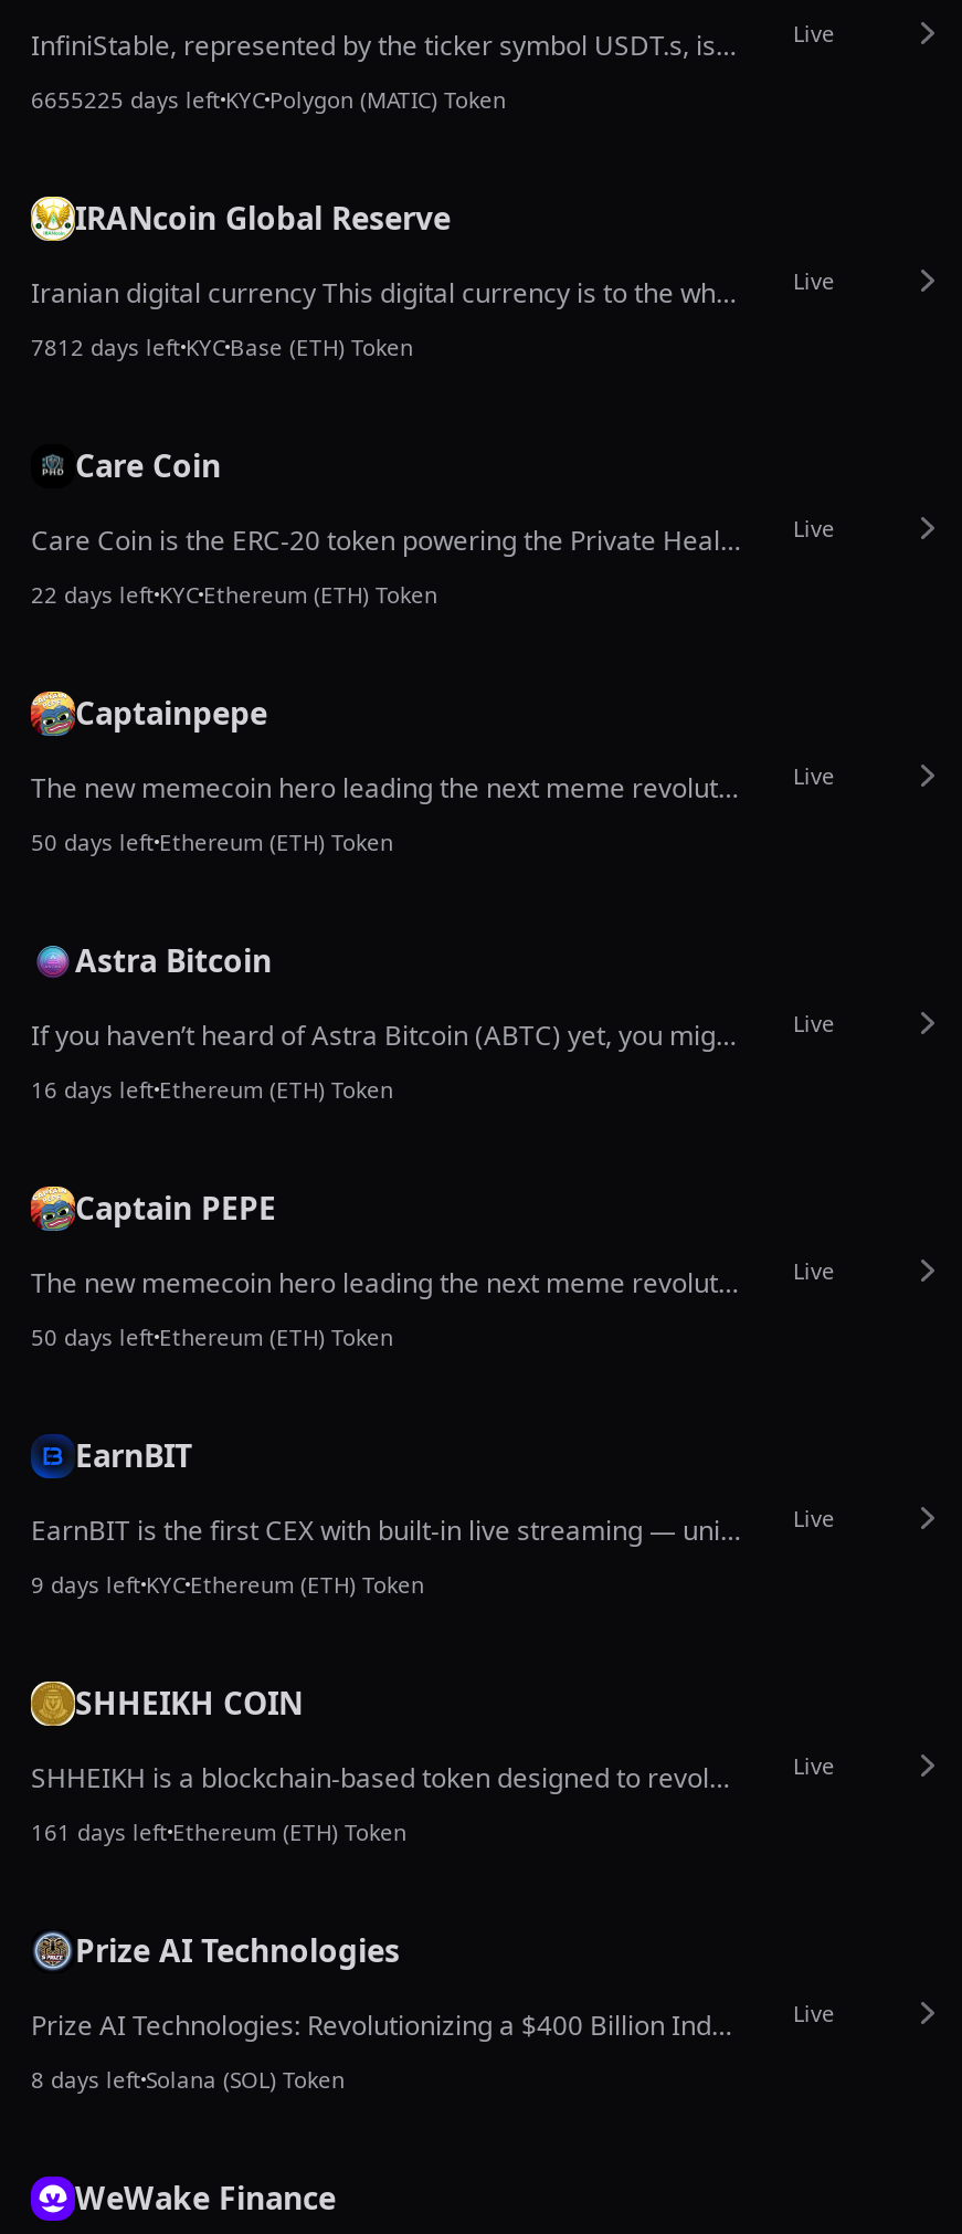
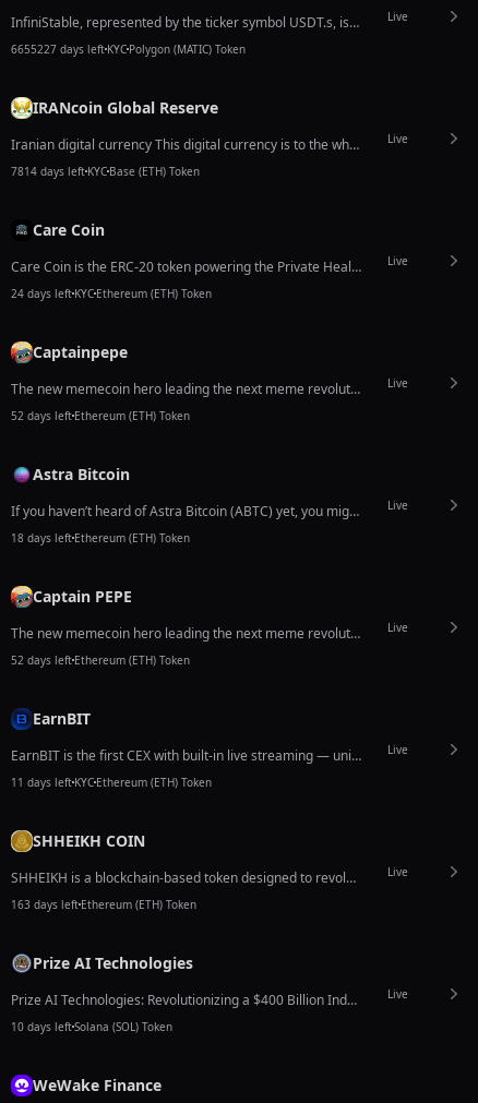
[31,84,506,115] 6655225 days left KYC Polygon (MATIC) Token -> [11,41,246,57] 6655227 days left KYC Polygon (MATIC) Token
[31,331,413,362] 7812 days left KYC Base (ETH) Token -> [11,164,200,179] 7814 days left KYC Base (ETH) Token
[31,579,437,610] 22 days left KYC Ethereum (ETH) Token -> [11,286,212,301] 24 days left KYC Ethereum (ETH) Token
[31,826,393,857] 50 days left Ethereum (ETH) Token -> [11,408,190,423] 52 days left Ethereum (ETH) Token
[31,1074,393,1105] 16 days left Ethereum (ETH) Token -> [11,530,190,545] 18 days left Ethereum (ETH) Token
[31,1321,393,1352] 50 days left Ethereum (ETH) Token -> [11,652,190,668] 52 days left Ethereum (ETH) Token
[31,1569,424,1600] 9 days left KYC Ethereum (ETH) Token -> [11,775,212,790] 11 days left KYC Ethereum (ETH) Token
[31,1816,406,1847] 161 days left Ethereum (ETH) Token -> [11,897,196,912] 163 days left Ethereum (ETH) Token
[31,2064,345,2095] 8 days left Solana (SOL) Token -> [11,1019,172,1034] 10 days left Solana (SOL) Token

